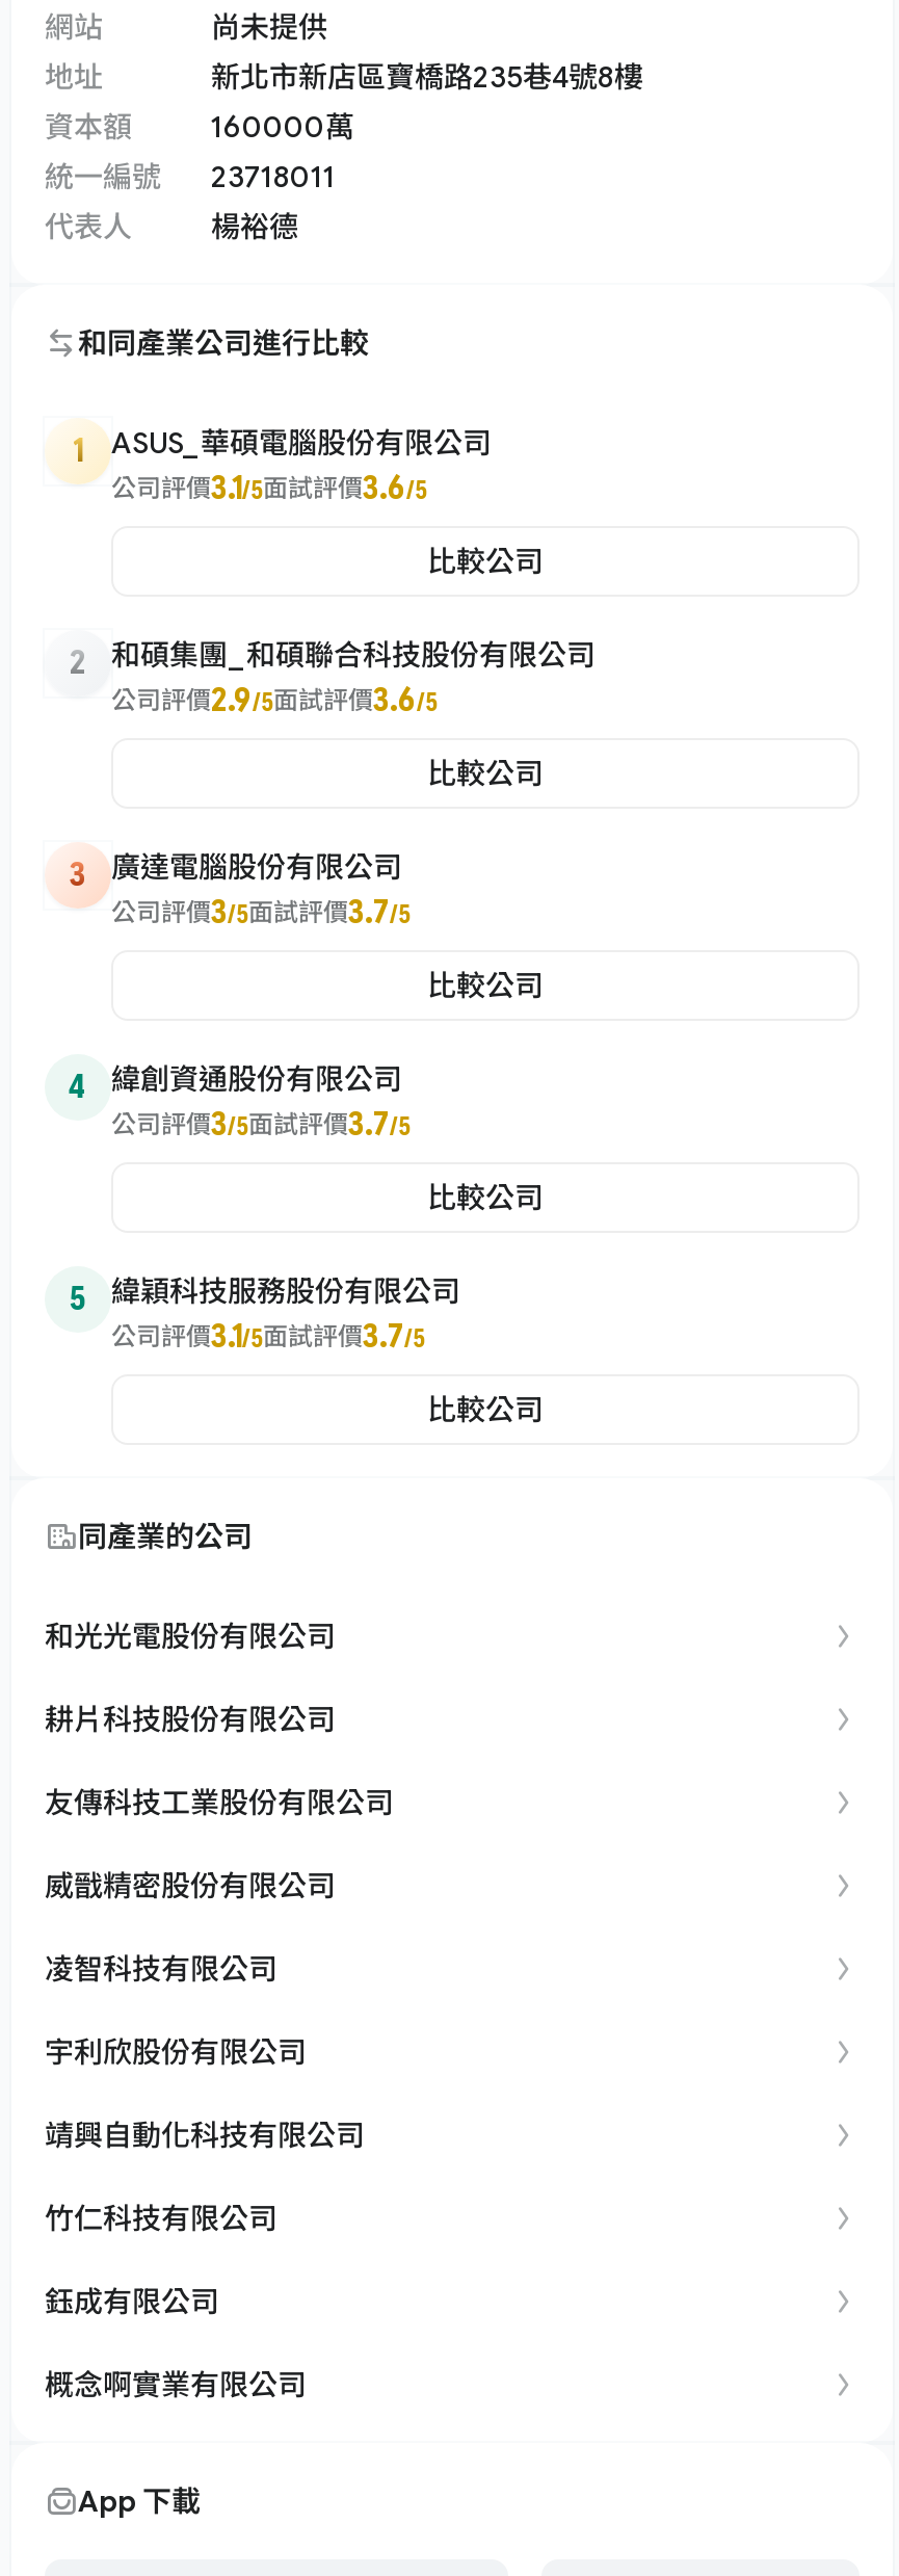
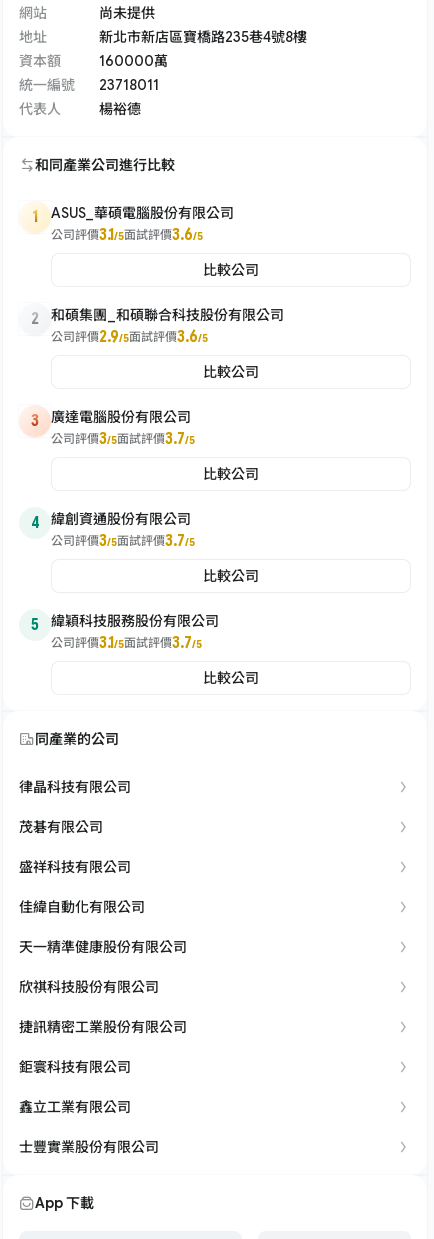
[45,1618,336,1653] 和光光電股份有限公司 -> [19,778,131,795] 律晶科技有限公司
[45,1701,336,1736] 耕片科技股份有限公司 -> [19,818,103,835] 茂碁有限公司
[45,1784,394,1819] 友傳科技工業股份有限公司 -> [19,858,131,875] 盛祥科技有限公司
[45,1867,336,1902] 威戩精密股份有限公司 -> [19,898,145,915] 佳緯自動化有限公司
[45,1950,277,1986] 凌智科技有限公司 -> [19,938,187,955] 天一精準健康股份有限公司
[45,2033,307,2069] 宇利欣股份有限公司 -> [19,978,159,995] 欣祺科技股份有限公司
[45,2117,365,2152] 靖興自動化科技有限公司 -> [19,1018,187,1035] 捷訊精密工業股份有限公司
[45,2200,277,2235] 竹仁科技有限公司 -> [19,1058,131,1075] 鉅寰科技有限公司
[45,2283,219,2318] 鈺成有限公司 -> [19,1098,131,1115] 鑫立工業有限公司
[45,2366,307,2401] 概念啊實業有限公司 -> [19,1138,159,1155] 士豐實業股份有限公司

